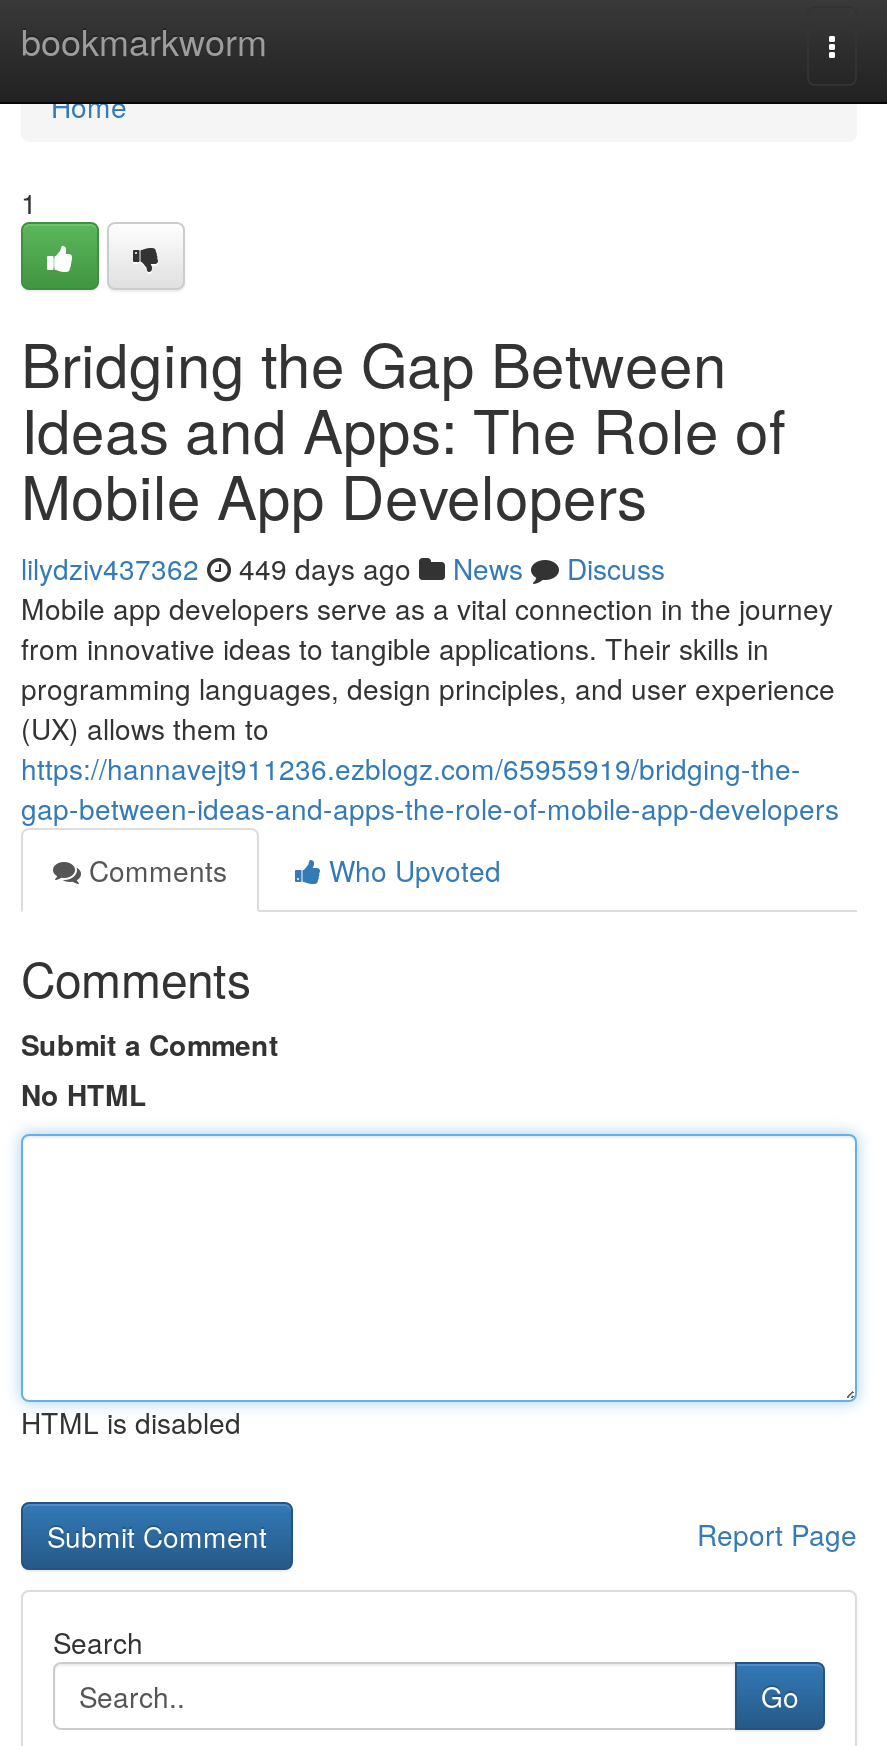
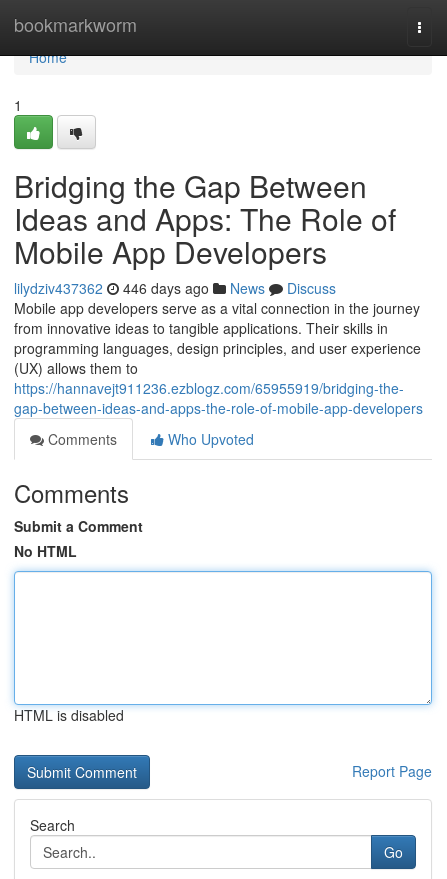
[21,548,665,588] lilydziv437362 449 days ago News Discuss -> [14,278,336,298] lilydziv437362 446 days ago News Discuss

